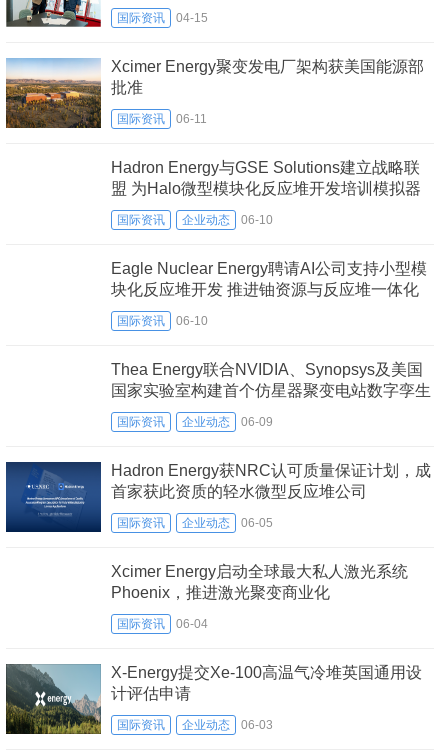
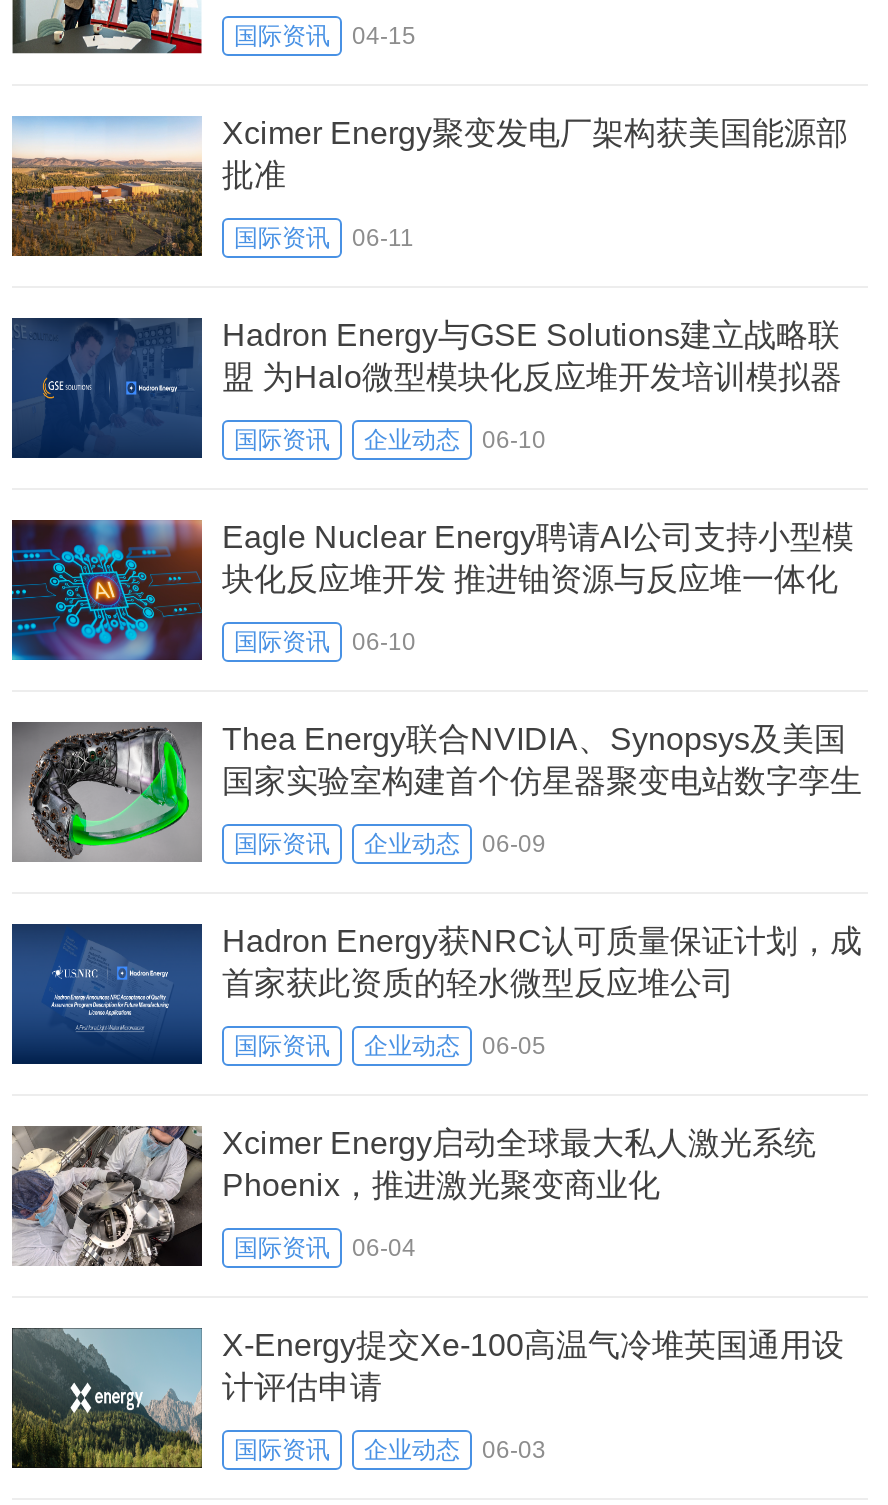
none -> [10,316,204,460] [image]
none -> [10,518,204,662] [image]
none -> [10,720,204,864] [image]
none -> [10,1124,204,1268] [image]

